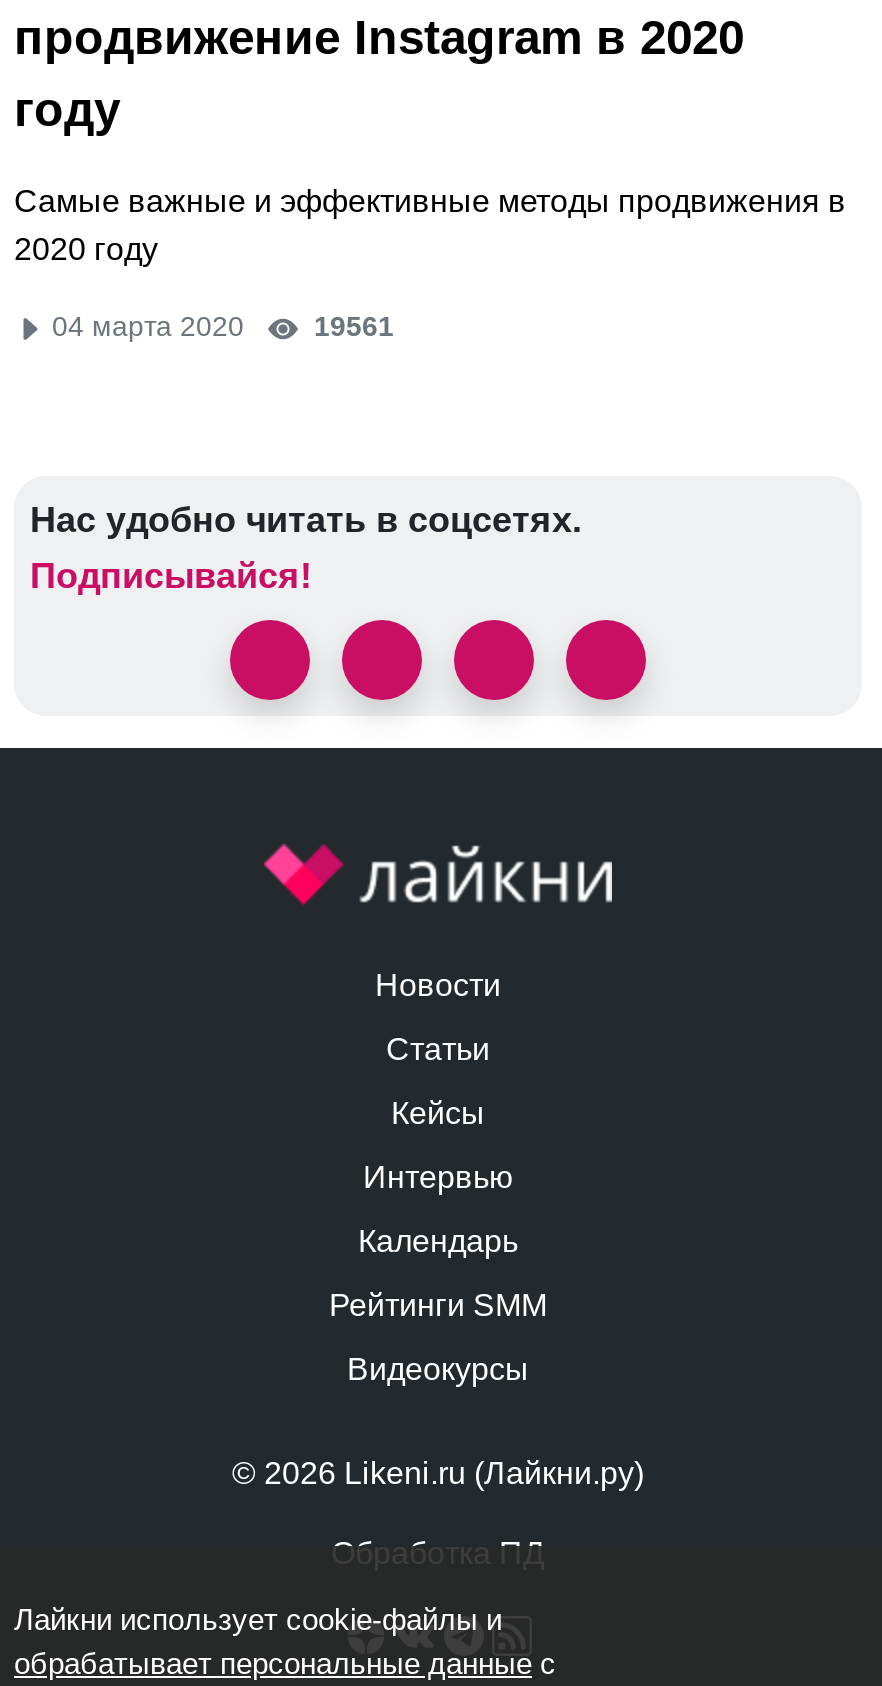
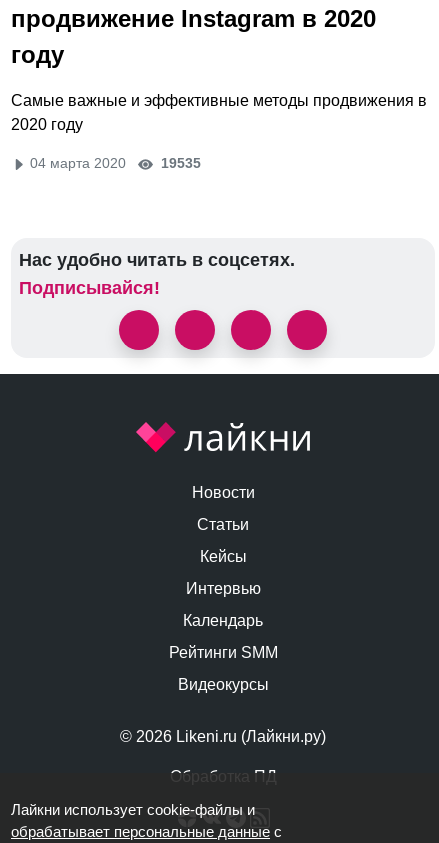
[44,311,394,343] 04 марта 2020 19561 -> [26,155,201,171] 04 марта 2020 19535

